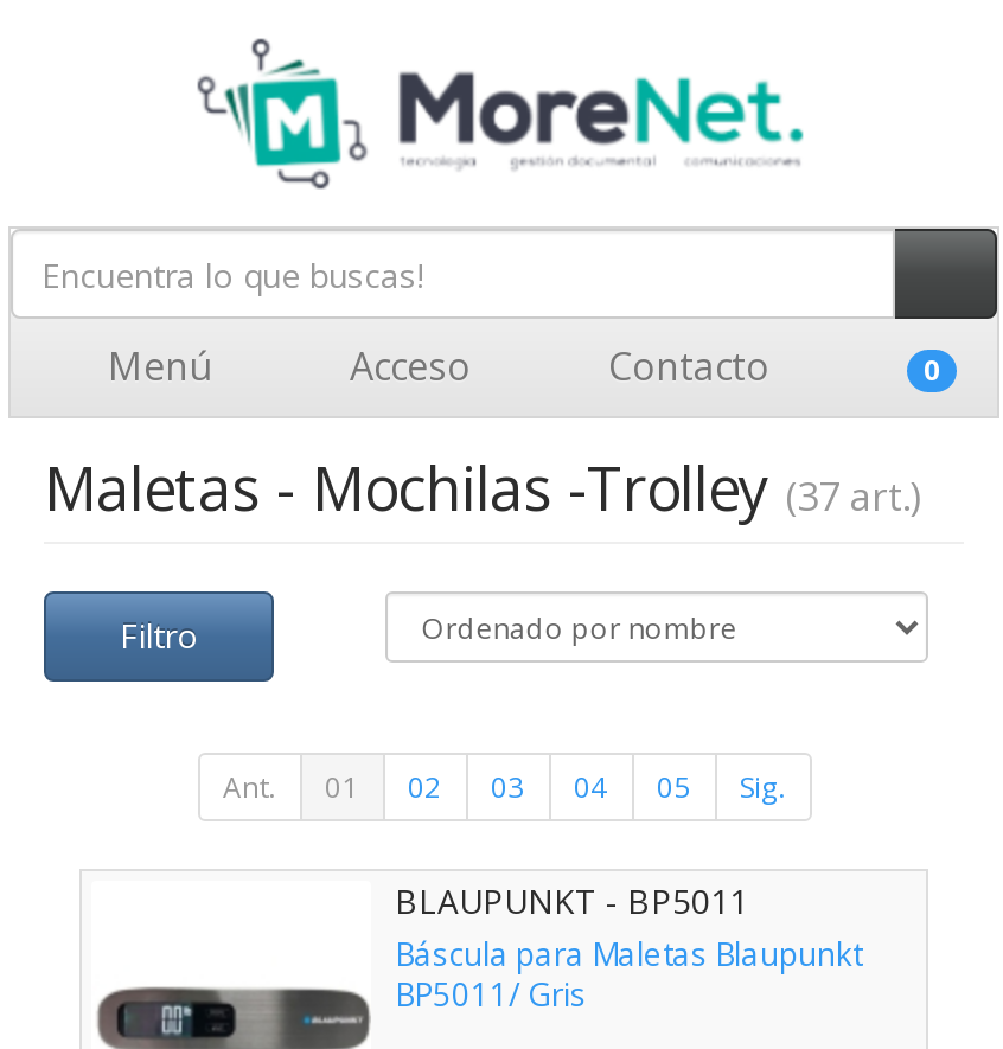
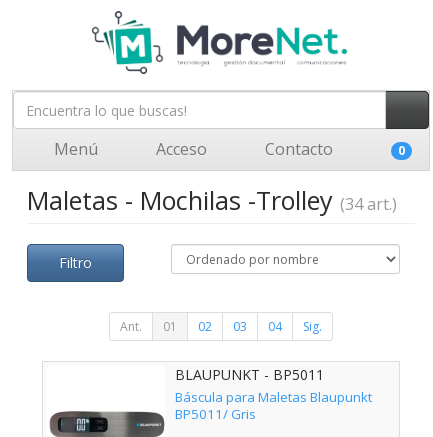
[44,447,921,527] Maletas - Mochilas -Trolley (37 art.) -> [27,183,397,217] Maletas - Mochilas -Trolley (34 art.)
[657,767,690,807] 05 -> none

